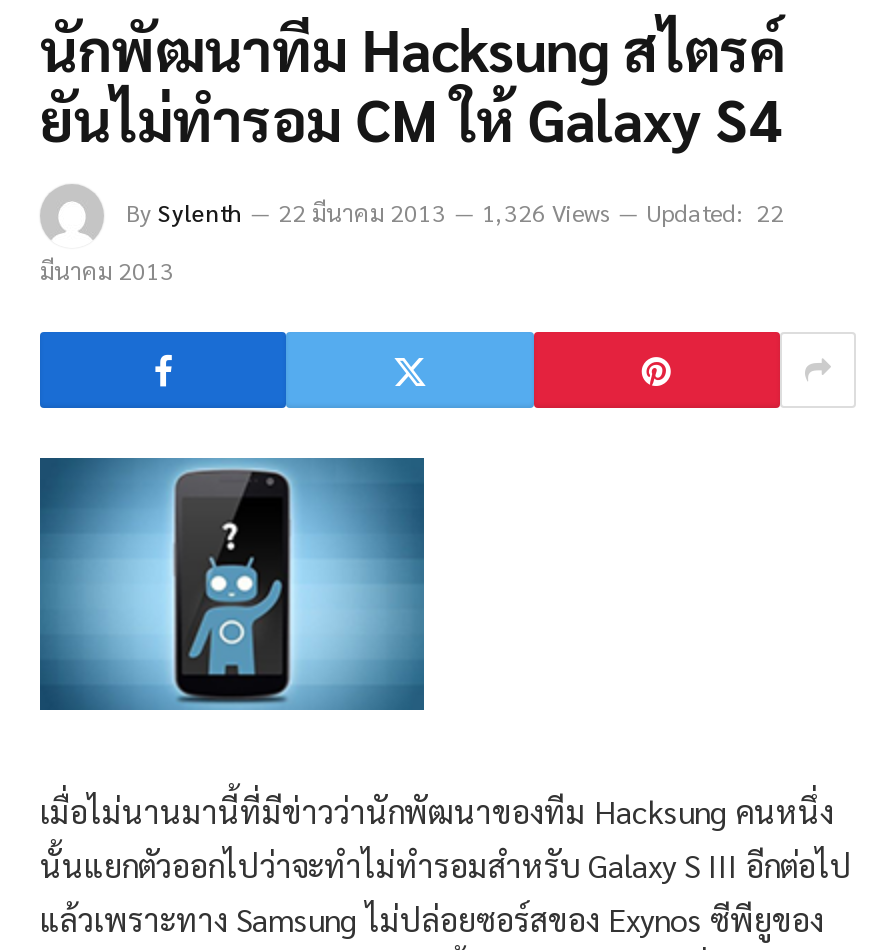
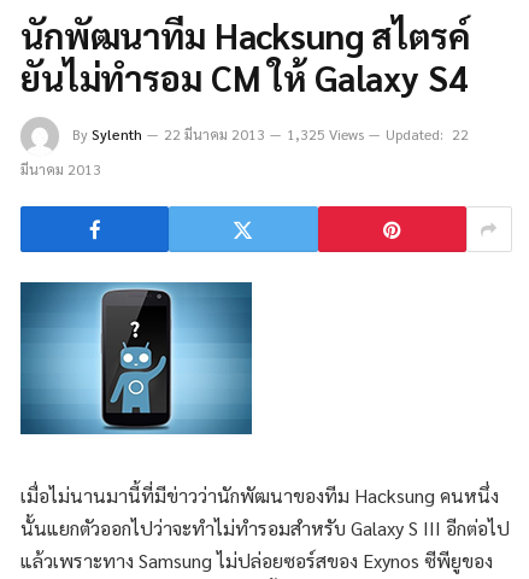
[126,196,784,228] By Sylenth 22 มีนาคม 2013 1,326 Views Updated: 22 -> [72,124,469,144] By Sylenth 22 มีนาคม 2013 1,325 Views Updated: 22

